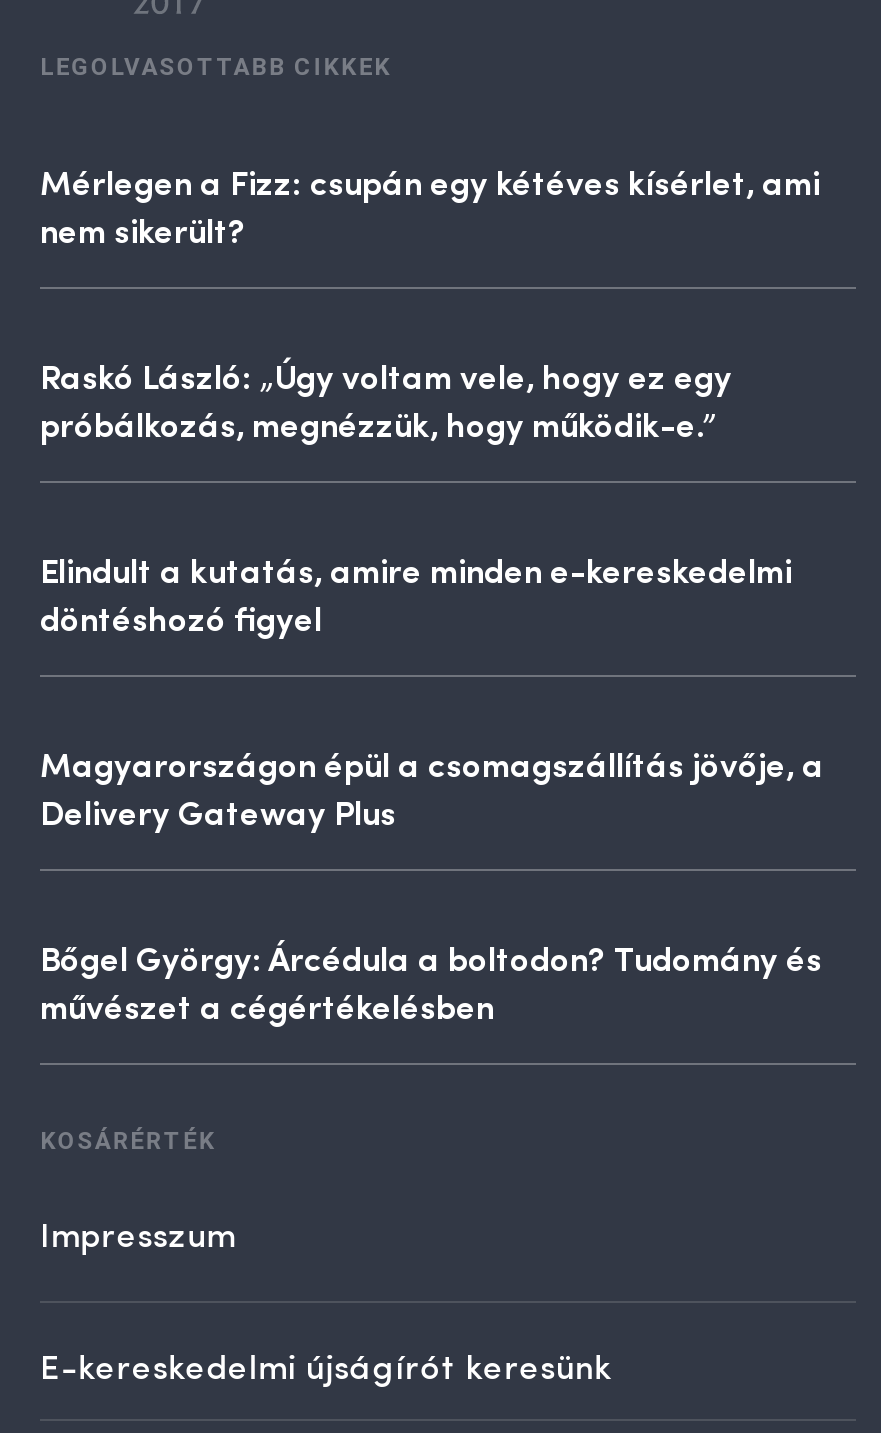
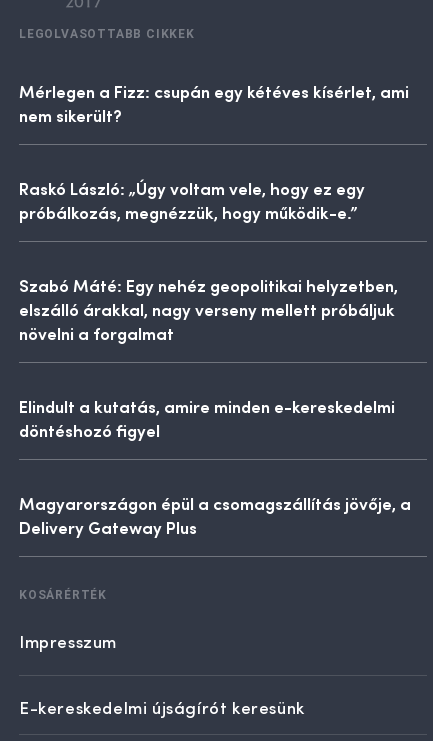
none -> [19,273,398,345] Szabó Máté: Egy nehéz geopolitikai helyzetben, | elszálló árakkal, nagy verseny mellett próbáljuk | növelni a forgalmat
moved [40,546,824,836] -> [19,394,411,539]: Elindult a kutatás, amire minden e-kereskedelmi | döntéshozó figyel | Magyarországon épül a csomagszállítás jövője, a | Delivery Gateway Plus
[40,934,822,1030] Bőgel György: Árcédula a boltodon? Tudomány és | művészet a cégértékelésben -> none

